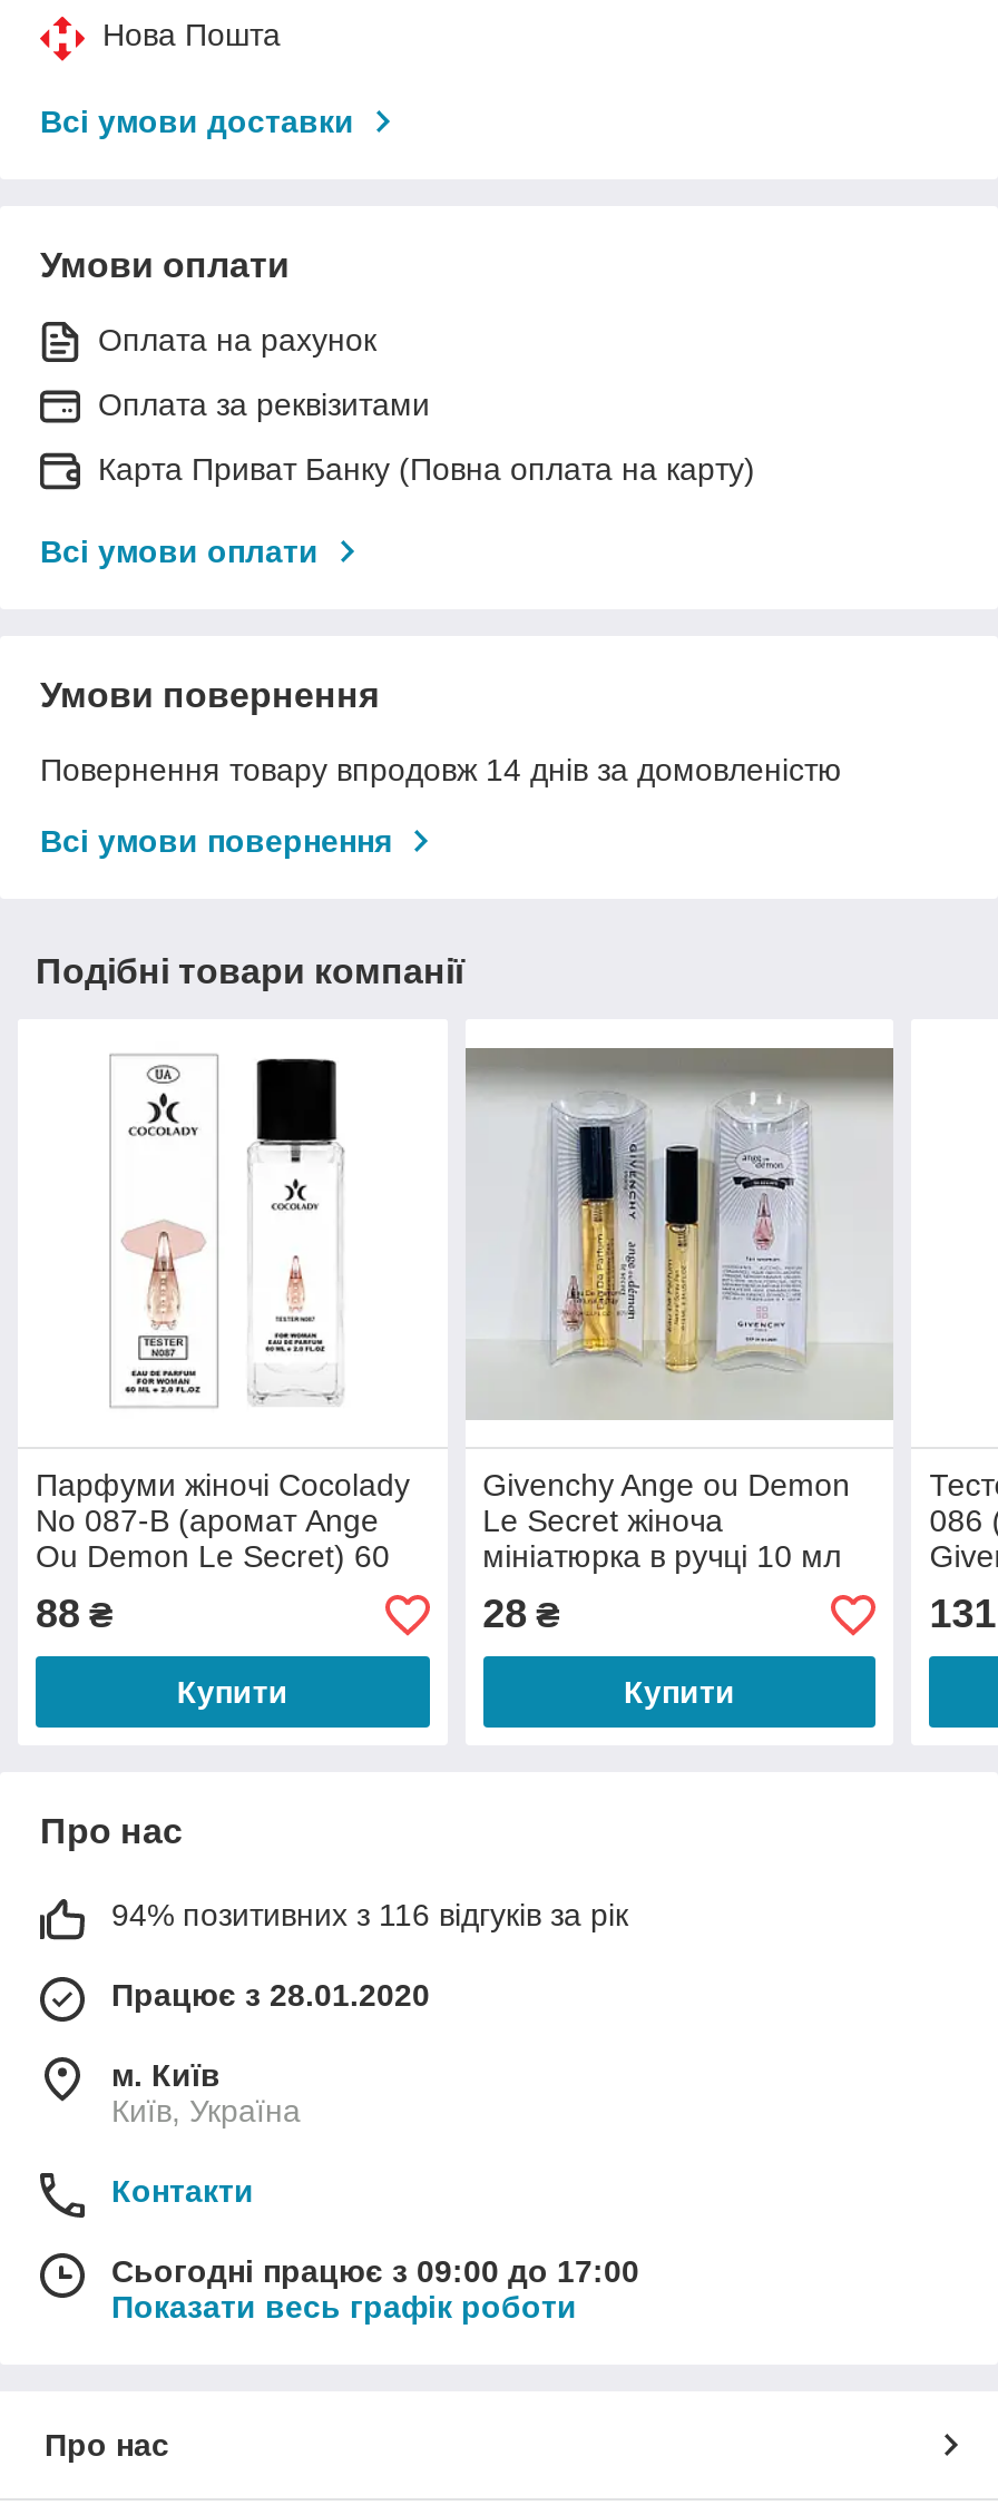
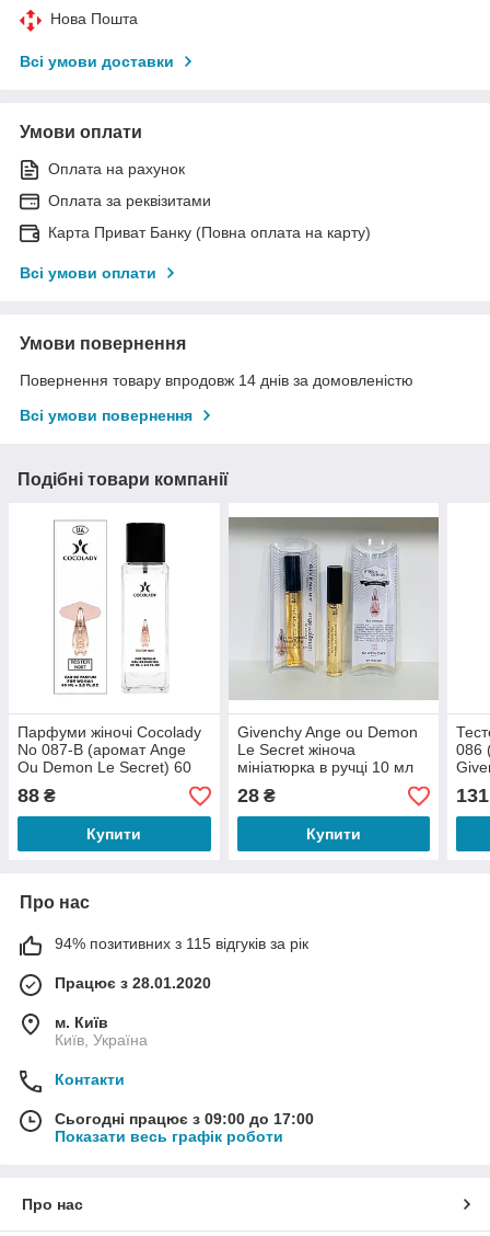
[111,1898,628,1933] 94% позитивних з 116 відгуків за рік -> [55,935,308,953] 94% позитивних з 115 відгуків за рік

